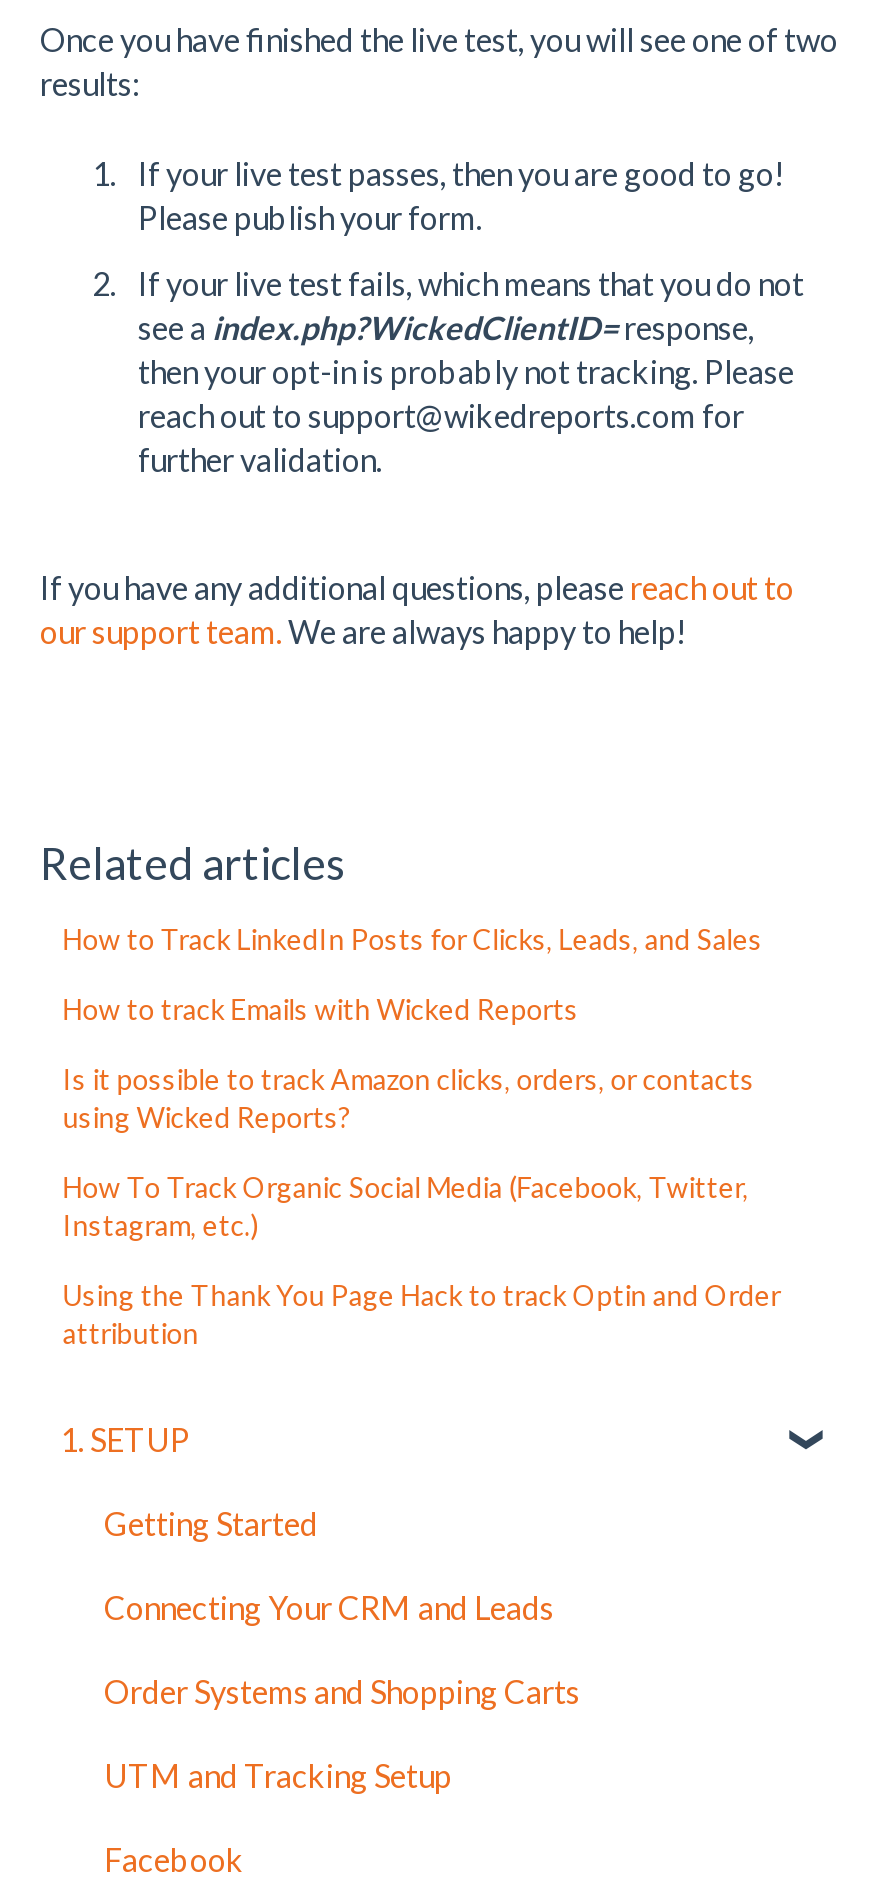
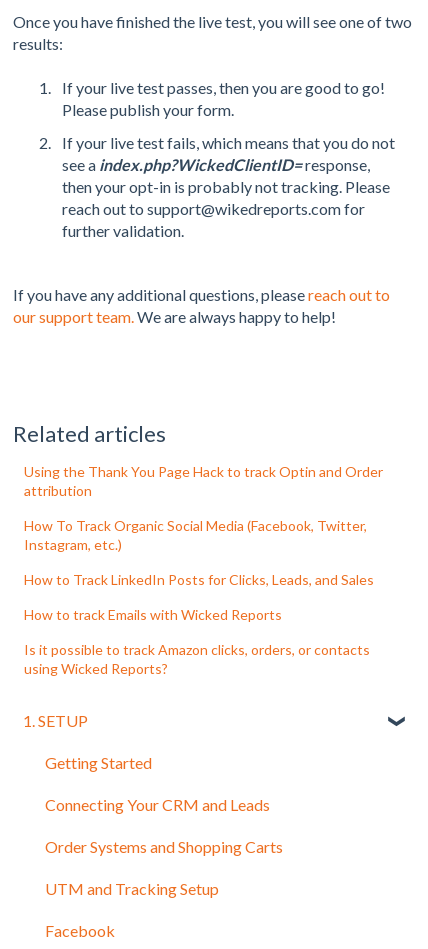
moved [62,922,762,1134] -> [24,571,374,677]: How to Track LinkedIn Posts for Clicks, Leads, and Sales | How to track Emails with Wicked Reports | Is it possible to track Amazon clicks, orders, or contacts | using Wicked Reports?
moved [62,1170,780,1350] -> [24,463,383,553]: Using the Thank You Page Hack to track Optin and Order | attribution | How To Track Organic Social Media (Facebook, Twitter, | Instagram, etc.)

